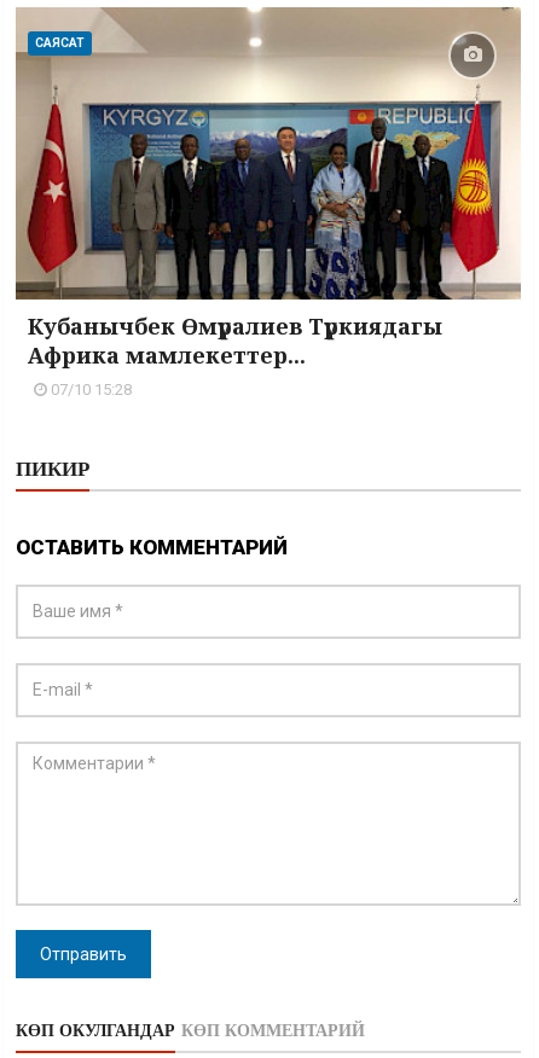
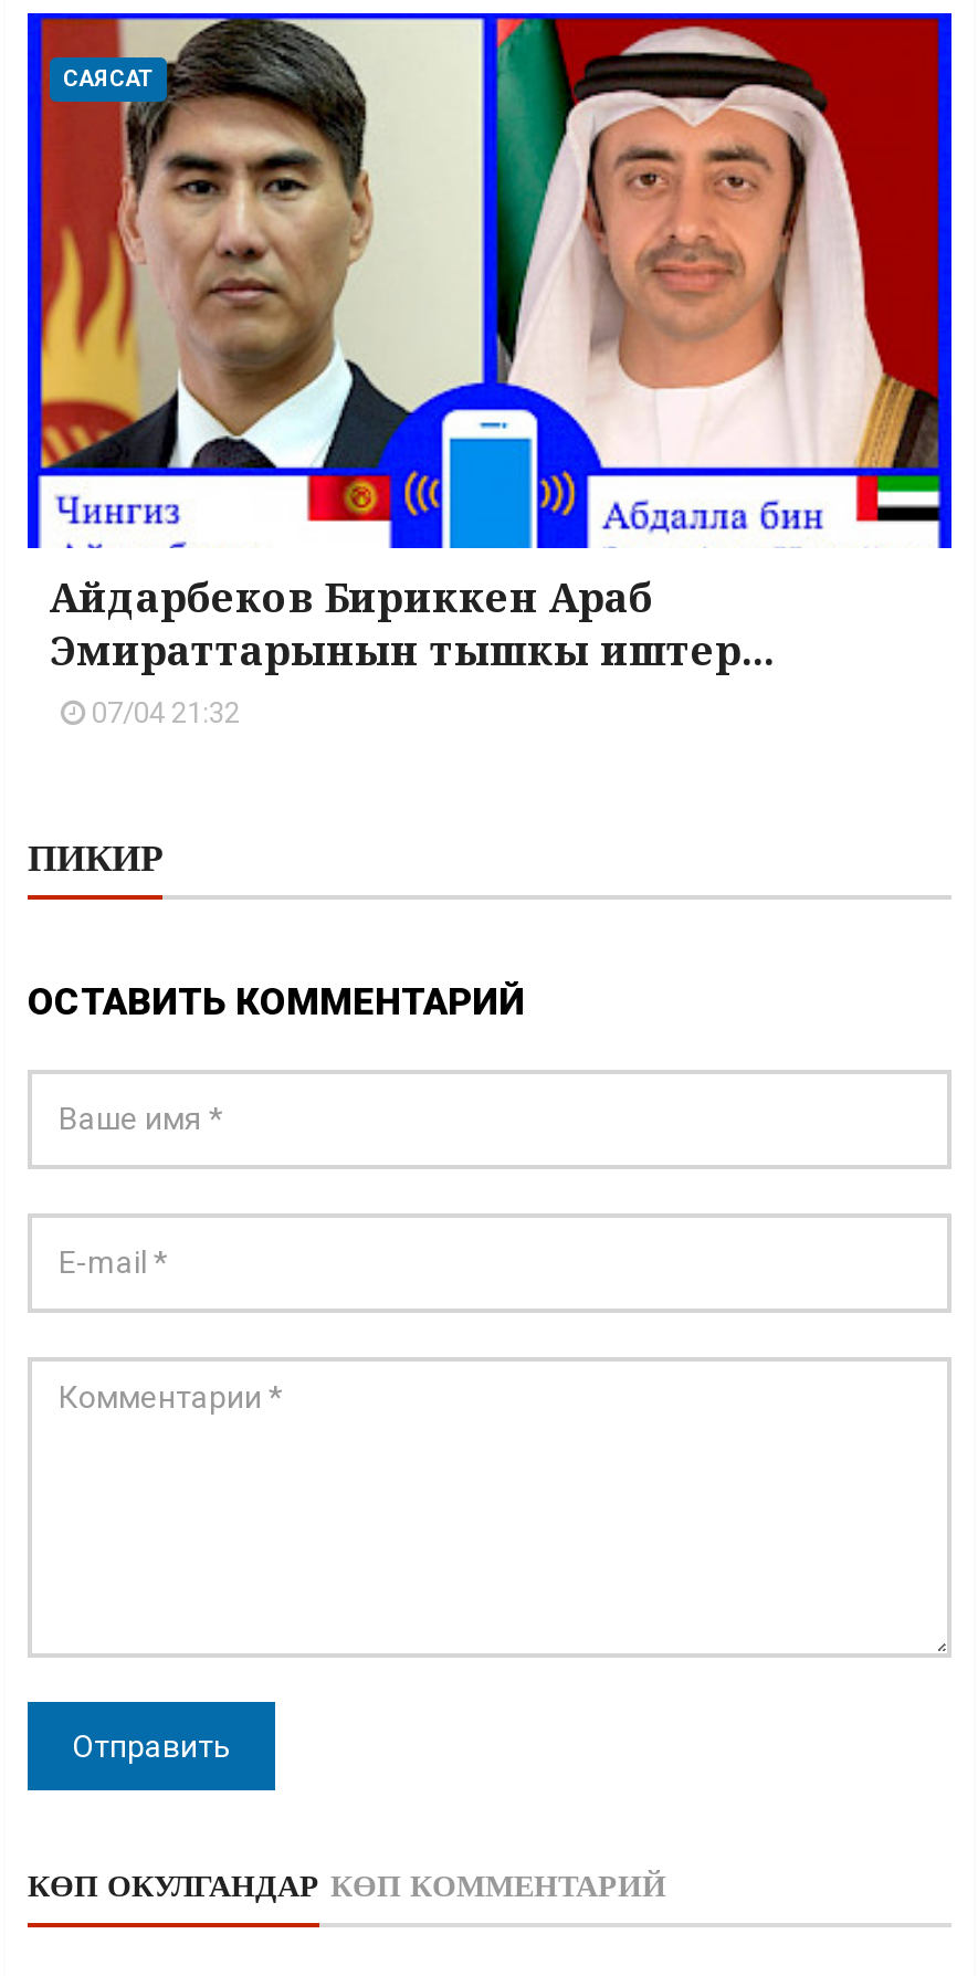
[15,6,522,398] [image] | Кубанычбек Өмүралиев Түркиядагы | Африка мамлекеттер... | 07/10 15:28 -> [25,11,954,729] [image] | Айдарбеков Бириккен Араб | Эмираттарынын тышкы иштер... | 07/04 21:32

